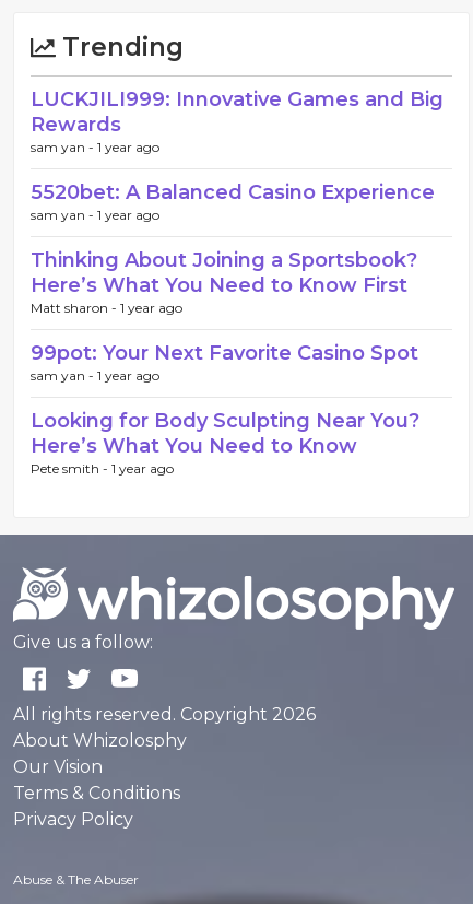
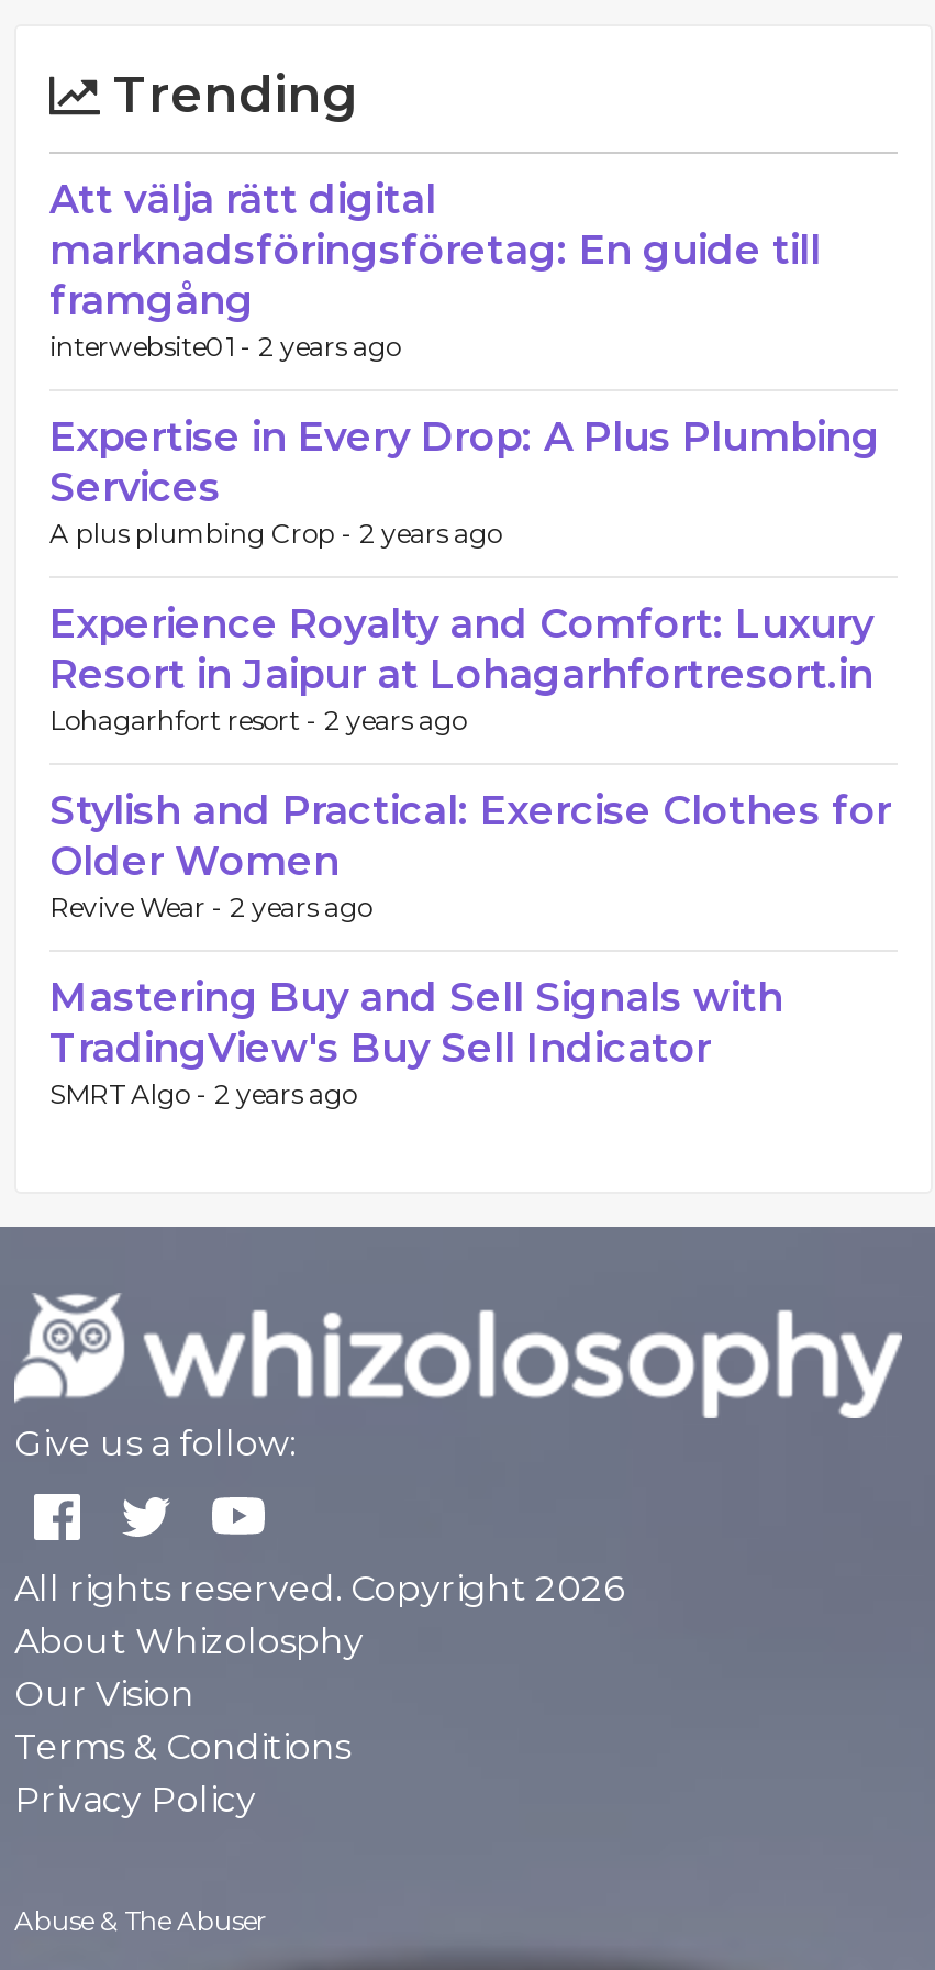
[31,88,444,156] LUCKJILI999: Innovative Games and Big | Rewards | sam yan - 1 year ago -> [49,177,821,364] Att välja rätt digital | marknadsföringsföretag: En guide till | framgång | interwebsite01 - 2 years ago
[31,181,435,224] 5520bet: A Balanced Casino Experience | sam yan - 1 year ago -> [49,414,880,551] Expertise in Every Drop: A Plus Plumbing | Services | A plus plumbing Crop - 2 years ago
[31,249,417,316] Thinking About Joining a Sportsbook? | Here’s What You Need to Know First | Matt sharon - 1 year ago -> [49,601,873,738] Experience Royalty and Comfort: Luxury | Resort in Jaipur at Lohagarhfortresort.in | Lohagarhfort resort - 2 years ago
[31,342,418,384] 99pot: Your Next Favorite Casino Spot | sam yan - 1 year ago -> [49,788,891,925] Stylish and Practical: Exercise Clothes for | Older Women | Revive Wear - 2 years ago
[31,409,419,477] Looking for Body Sculpting Near You? | Here’s What You Need to Know | Pete smith - 1 year ago -> [49,975,783,1111] Mastering Buy and Sell Signals with | TradingView's Buy Sell Indicator | SMRT Algo - 2 years ago

